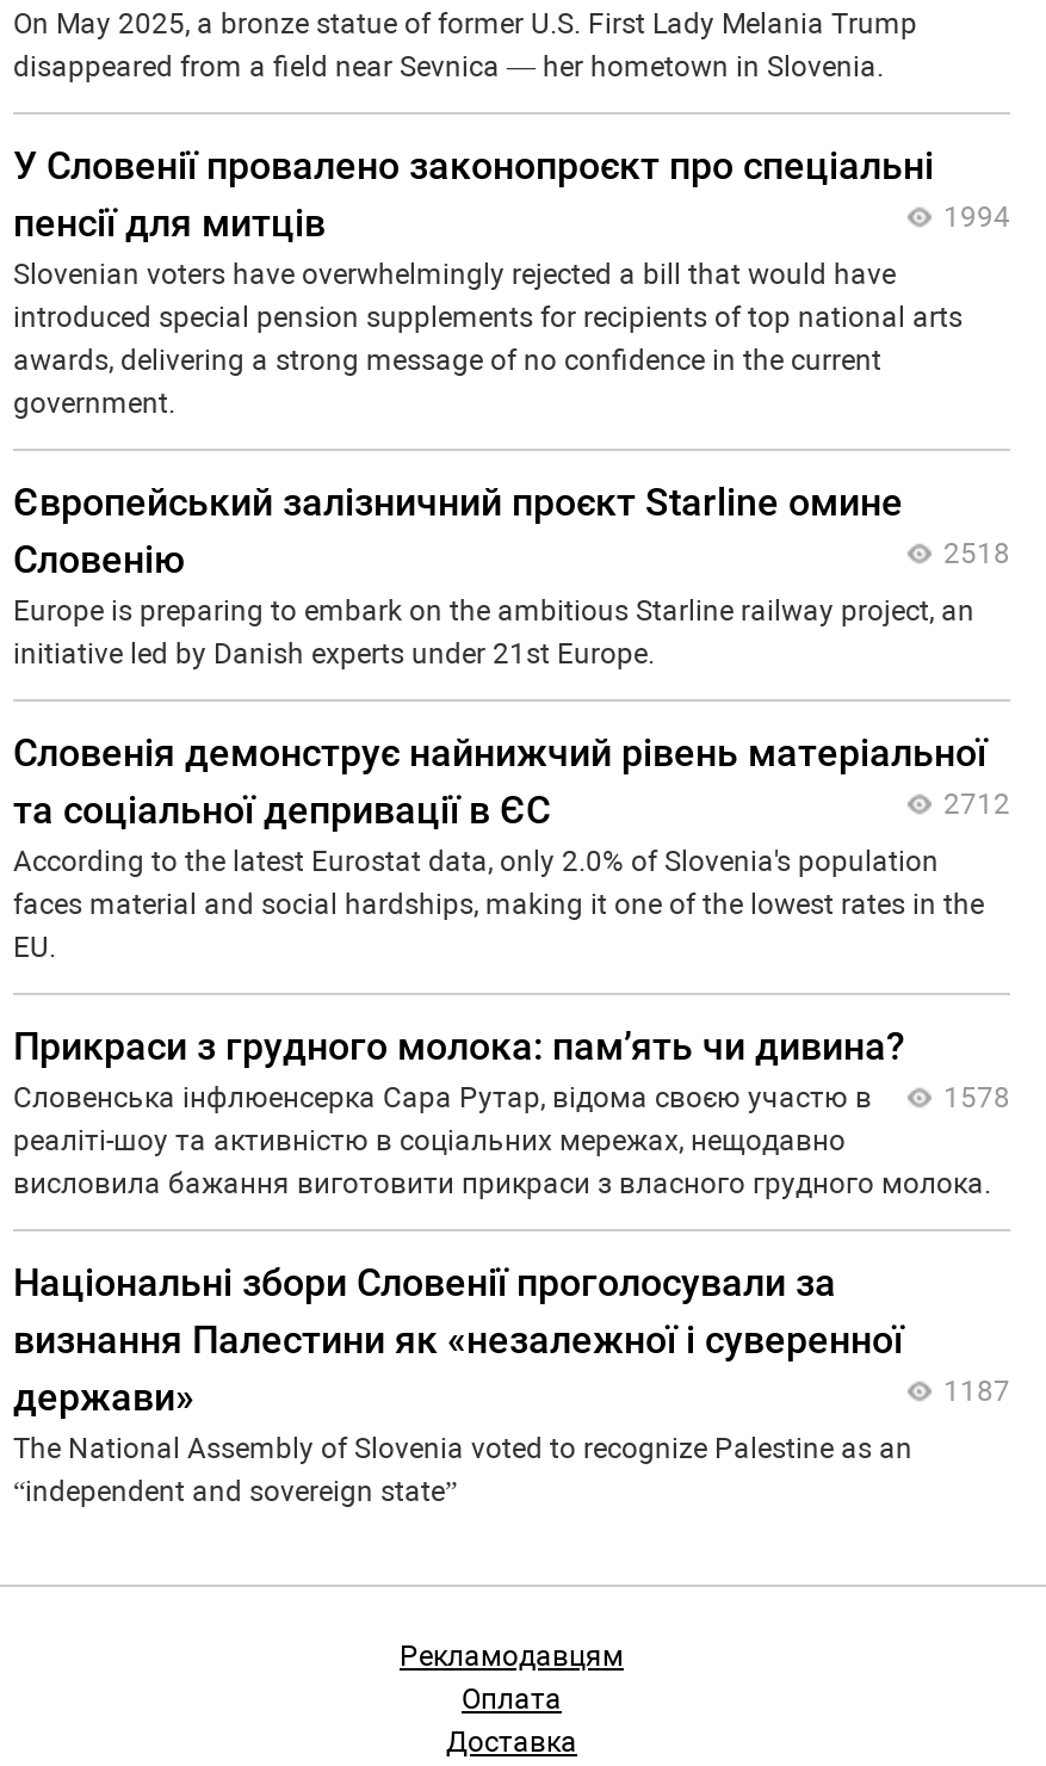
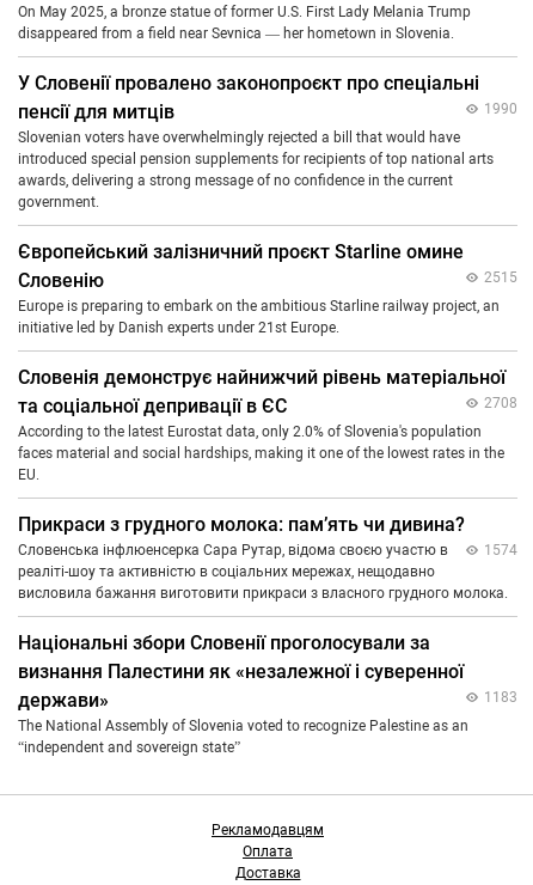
[943,201,1010,234] 1994 -> [484,101,517,117] 1990
[943,537,1010,571] 2518 -> [484,269,517,286] 2515
[943,788,1010,821] 2712 -> [484,395,517,412] 2708
[943,1081,1010,1115] 1578 -> [484,542,517,559] 1574
[943,1375,1010,1408] 1187 -> [484,689,517,706] 1183

